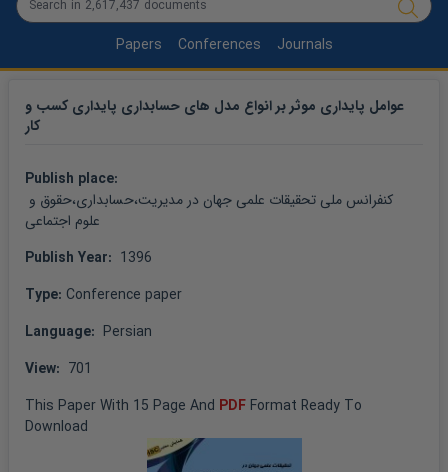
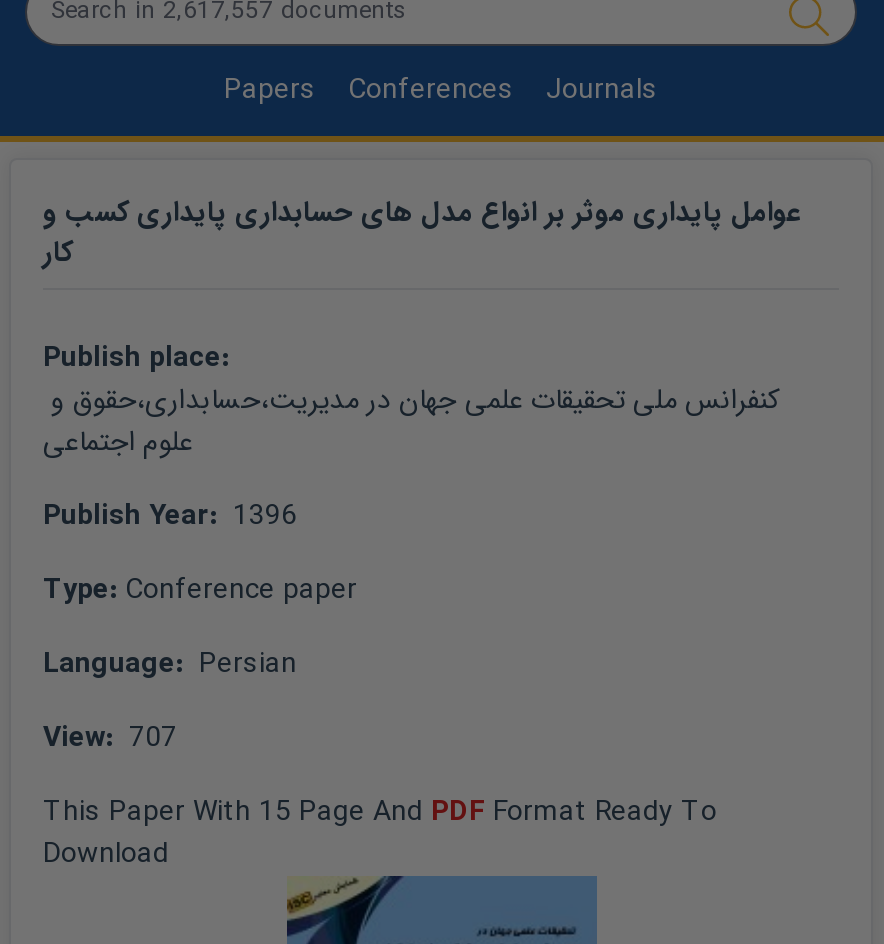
[25,358,92,380] View: 701 -> [43,716,177,760] View: 707

